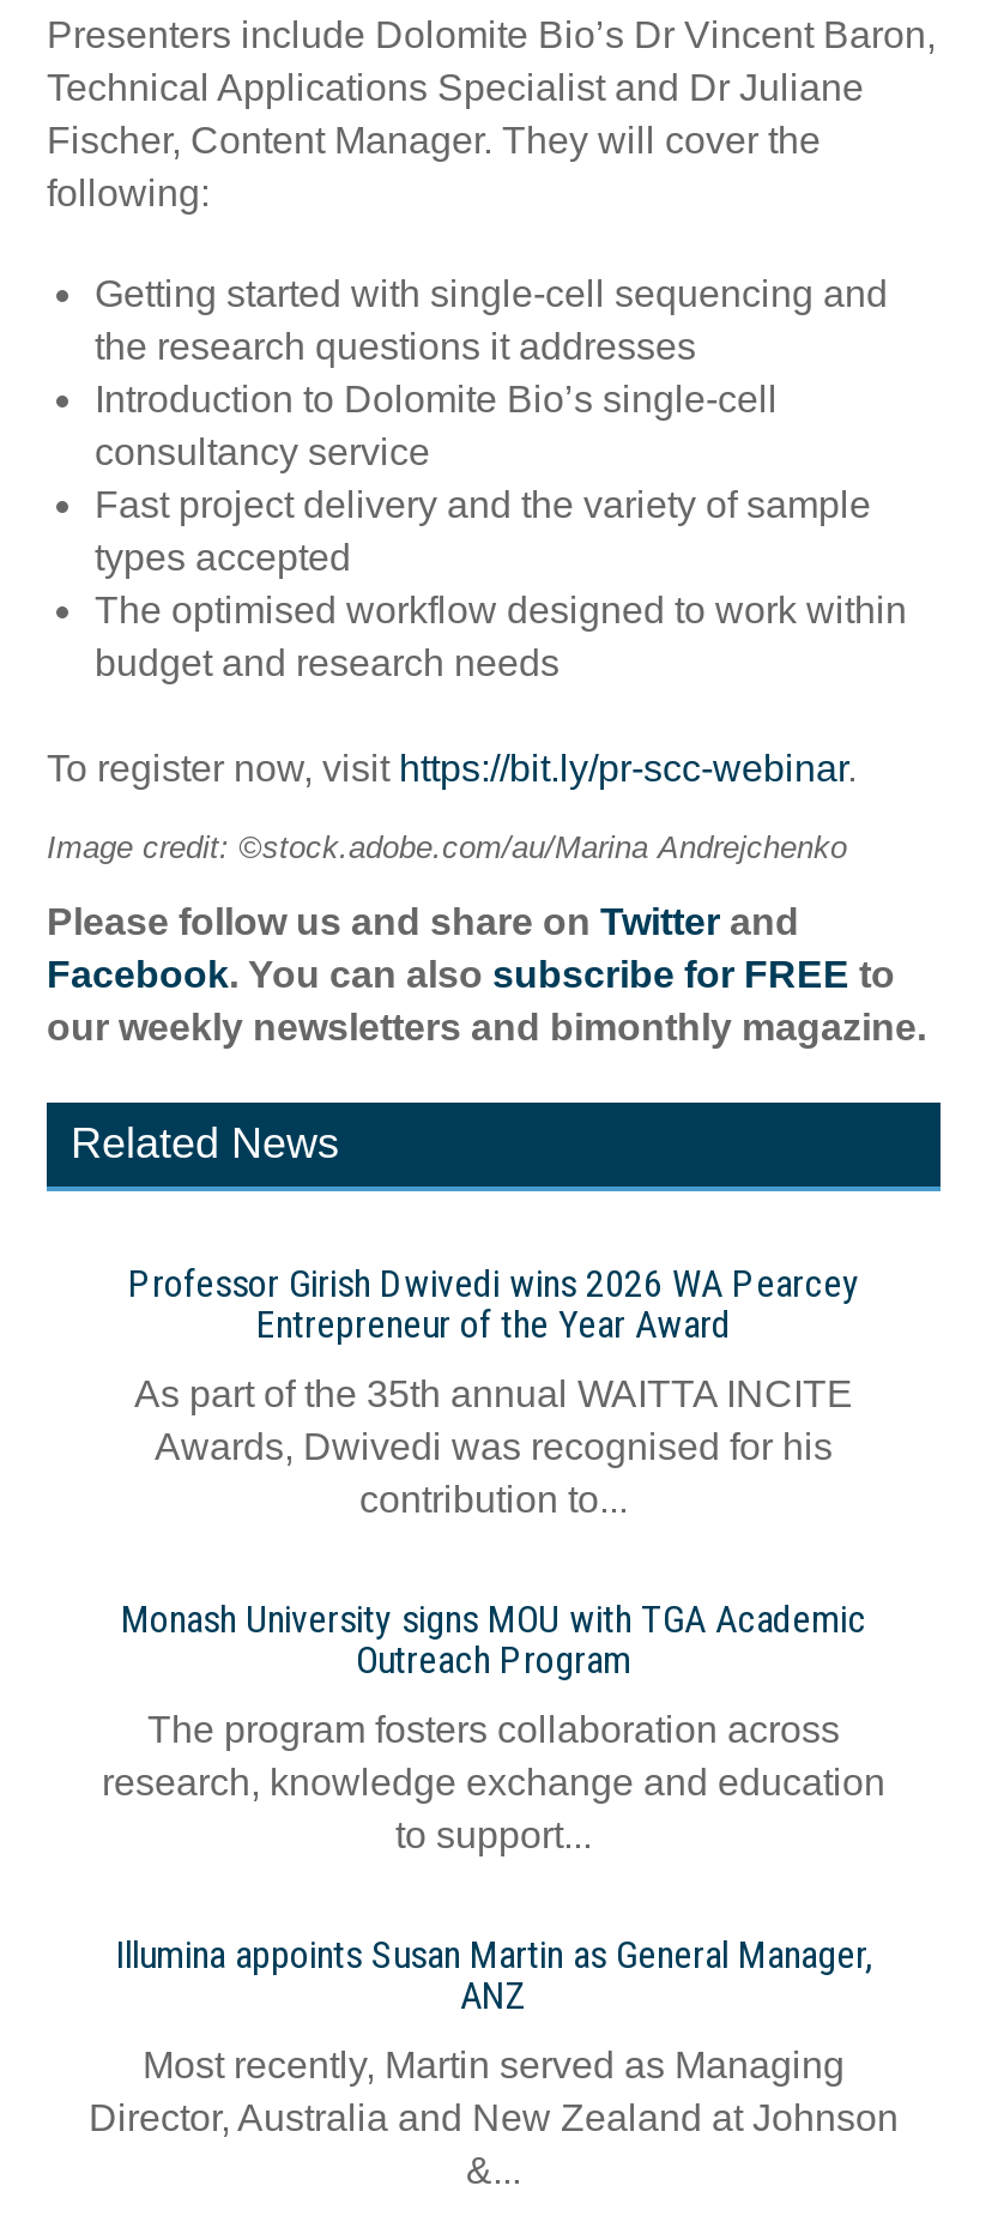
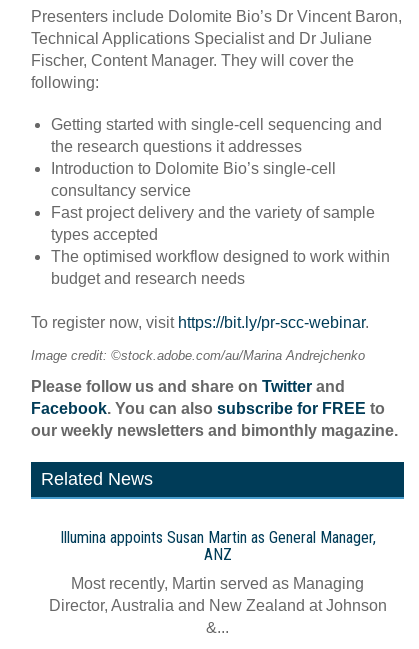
[102,1261,885,1855] Professor Girish Dwivedi wins 2026 WA Pearcey | Entrepreneur of the Year Award | As part of the 35th annual WAITTA INCITE | Awards, Dwivedi was recognised for his | contribution to... | Monash University signs MOU with TGA Academic | Outreach Program | The program fosters collaboration across | research, knowledge exchange and education | to support... -> none

